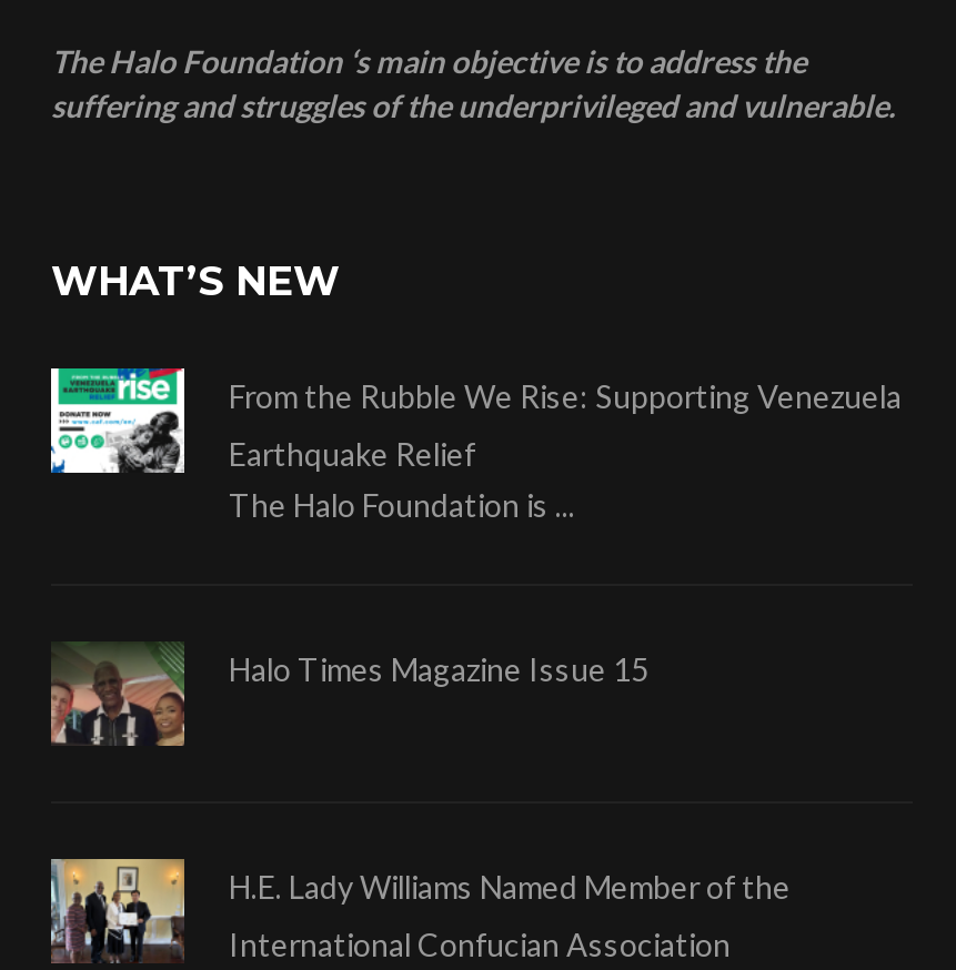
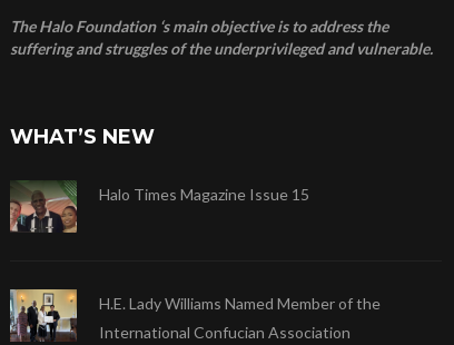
[49,366,902,524] [image] | From the Rubble We Rise: Supporting Venezuela | Earthquake Relief | The Halo Foundation is ... -> none

